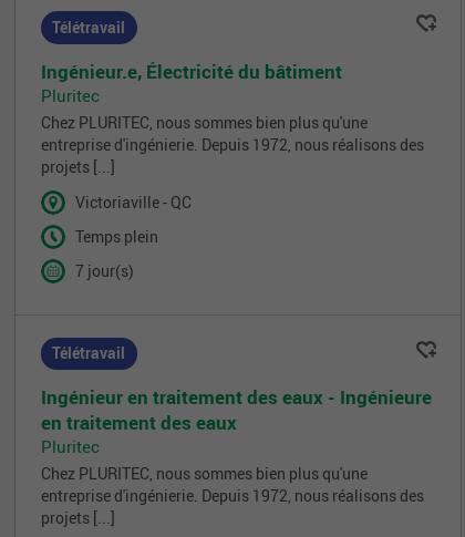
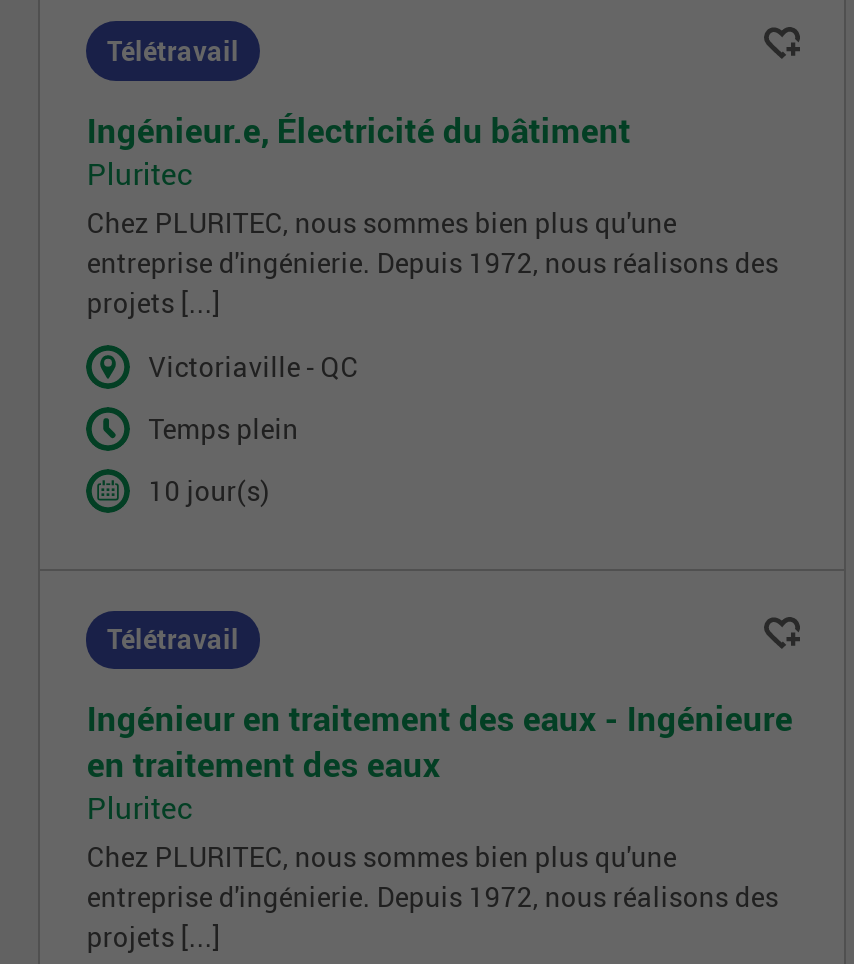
[76,261,134,281] 7 jour(s) -> [148,473,270,509] 10 jour(s)

